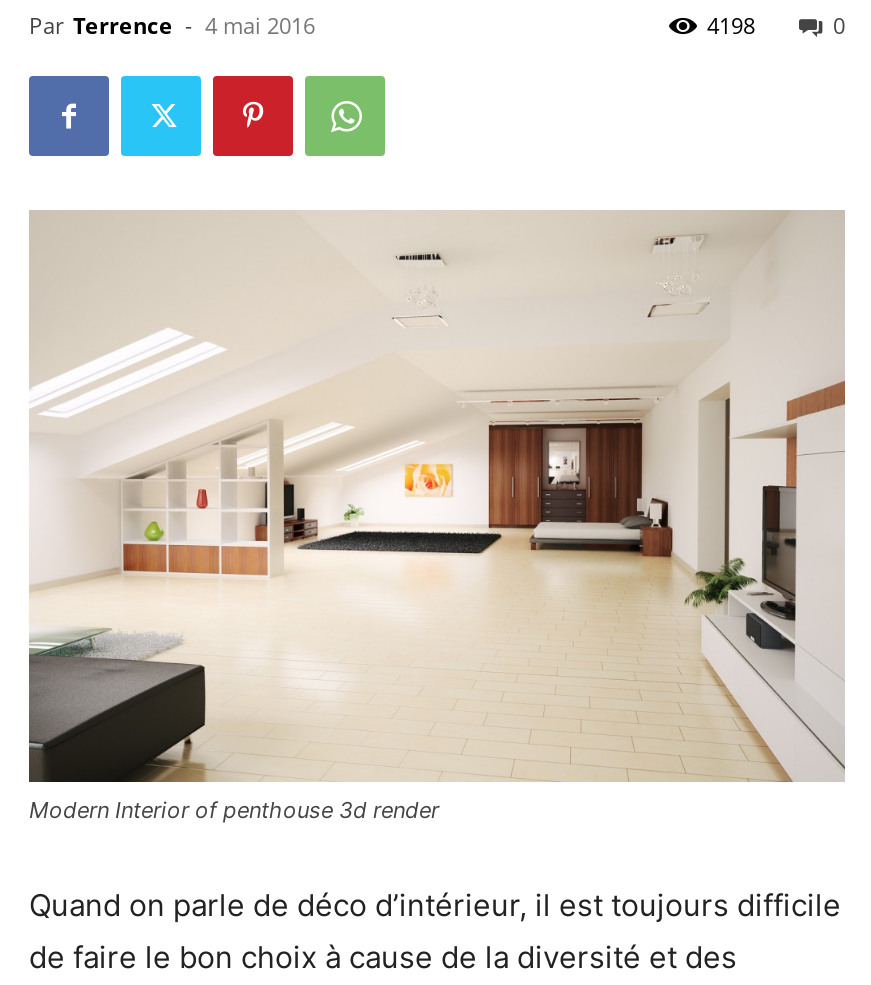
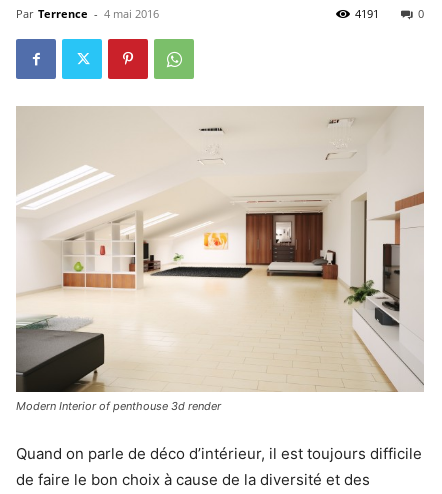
[707,10,755,40] 4198 -> [355,6,379,21] 4191

